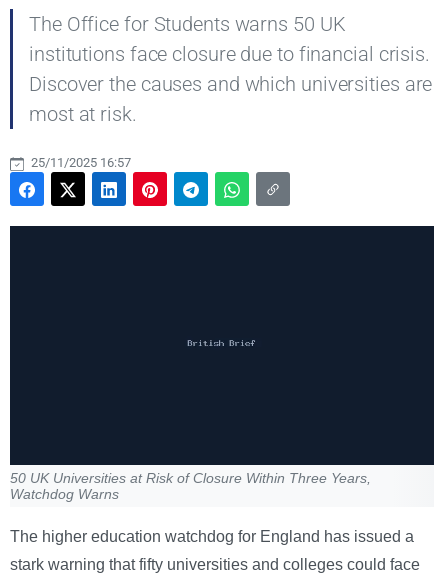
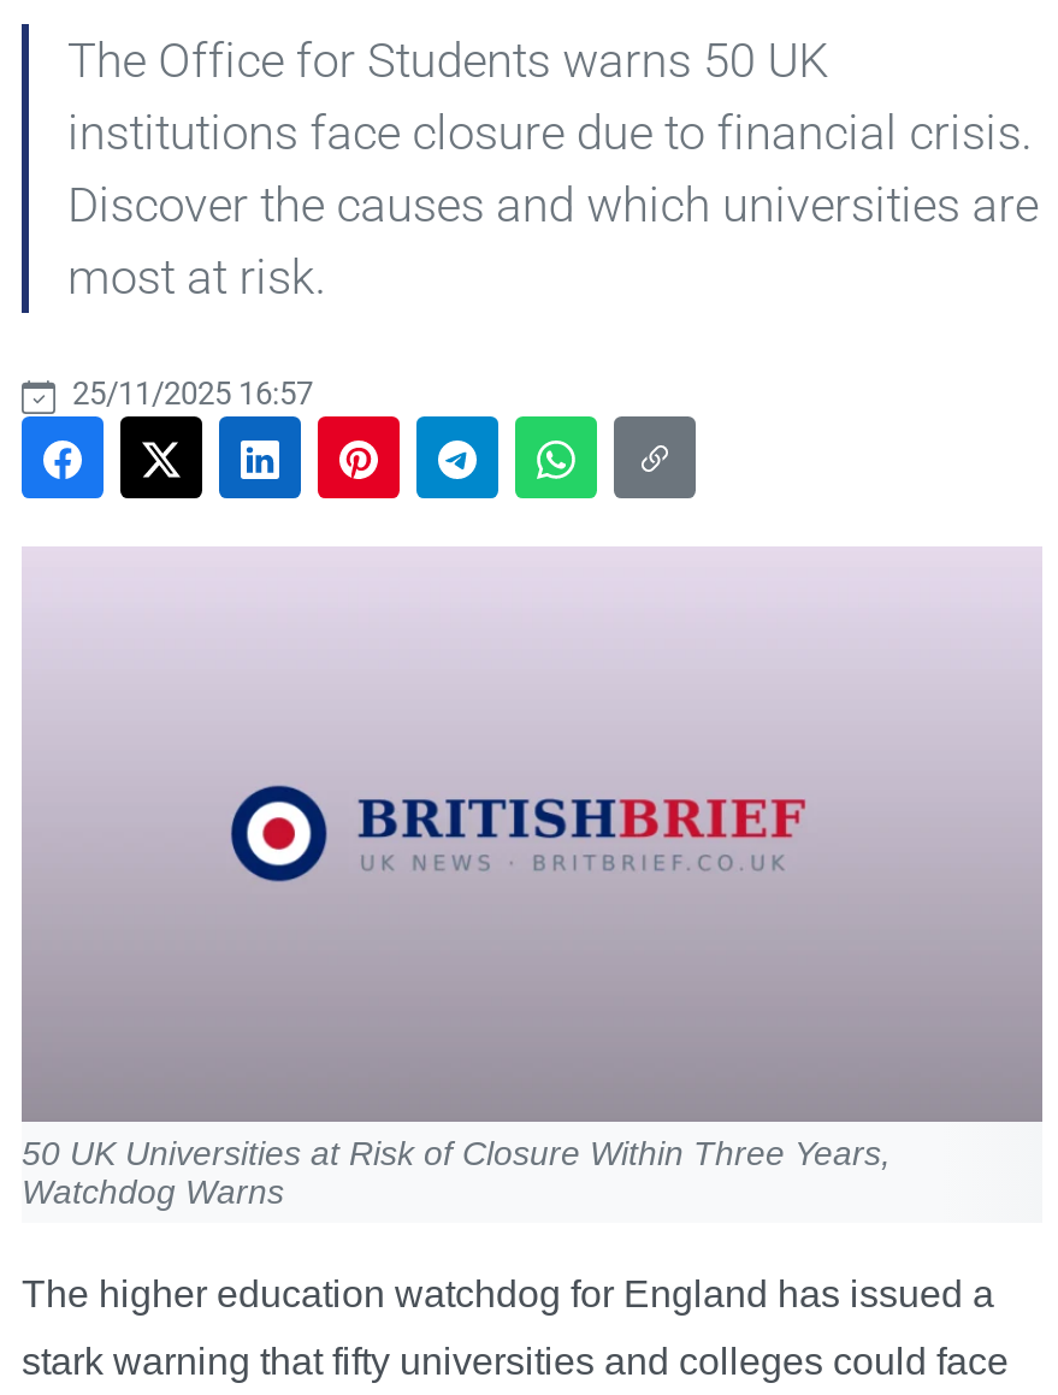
none -> [22,546,1042,1119] [image]

